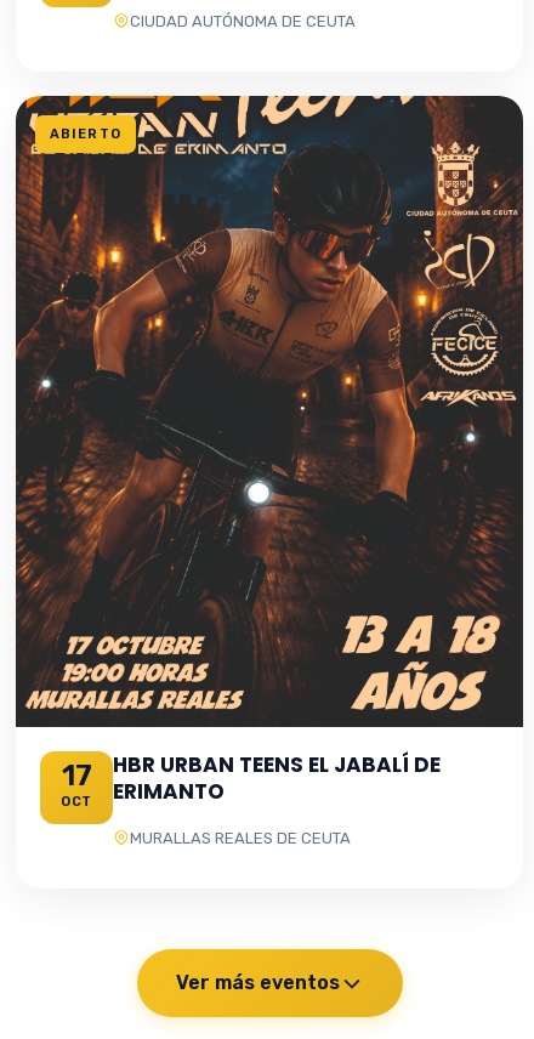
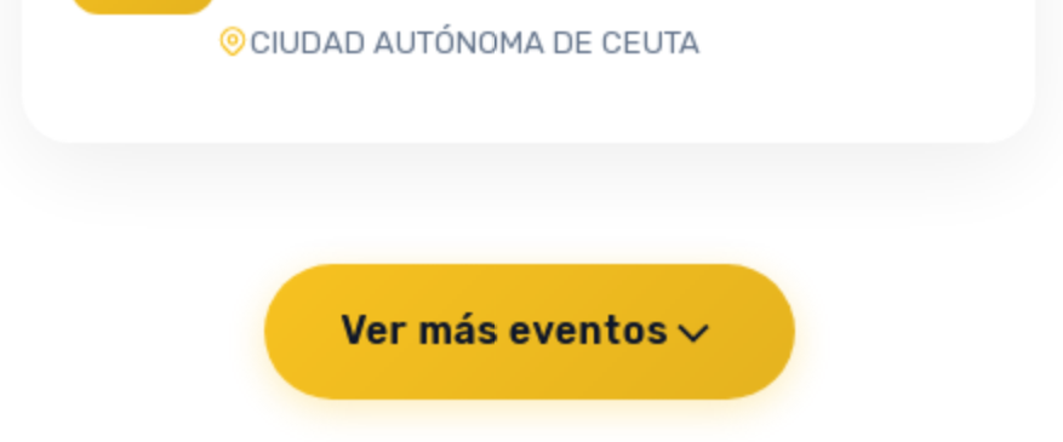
[15,95,524,728] [image] | ABIERTO -> none
[113,750,441,847] HBR URBAN TEENS EL JABALÍ DE | ERIMANTO | MURALLAS REALES DE CEUTA -> none
[61,759,92,810] 17 | OCT -> none

